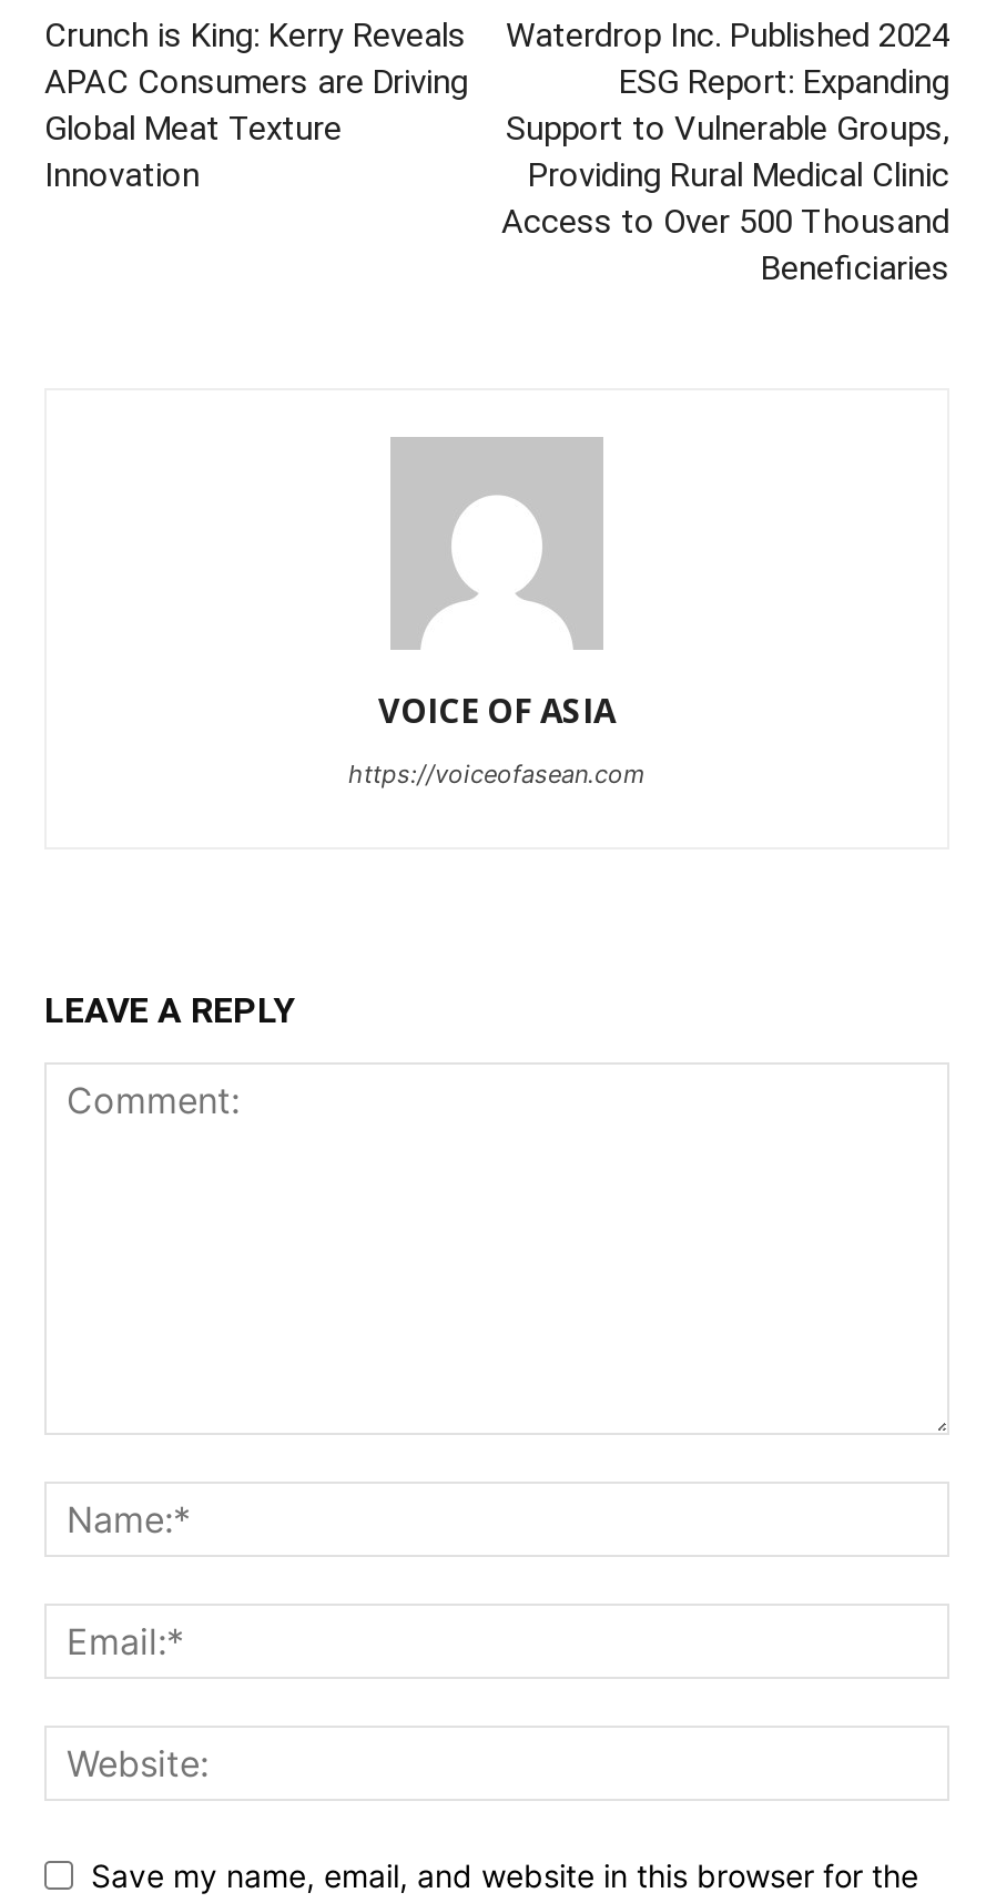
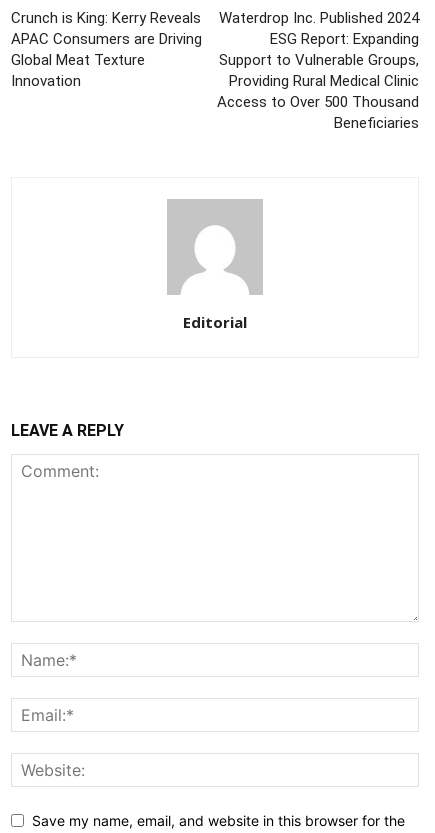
[348,688,646,790] VOICE OF ASIA | https://voiceofasean.com -> [183,312,247,332] Editorial

